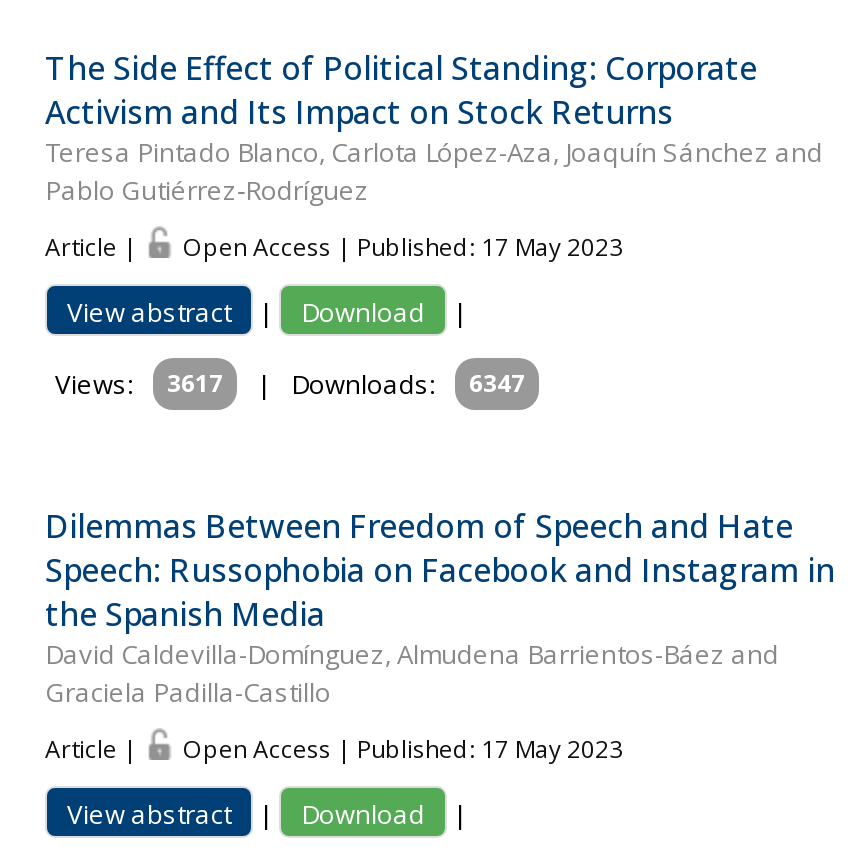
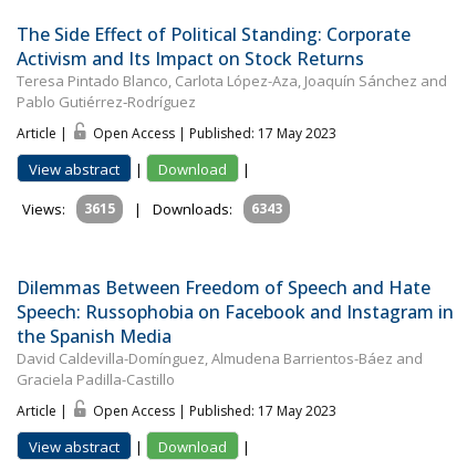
[167,367,223,401] 3617 -> [84,199,115,218] 3615
[469,367,525,401] 6347 -> [251,199,282,218] 6343

